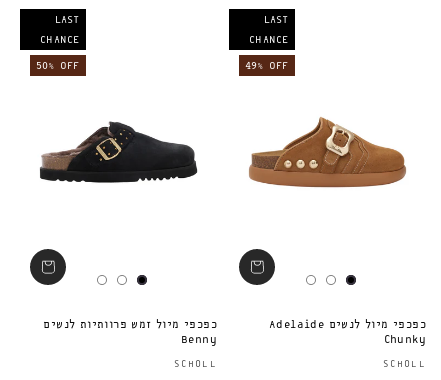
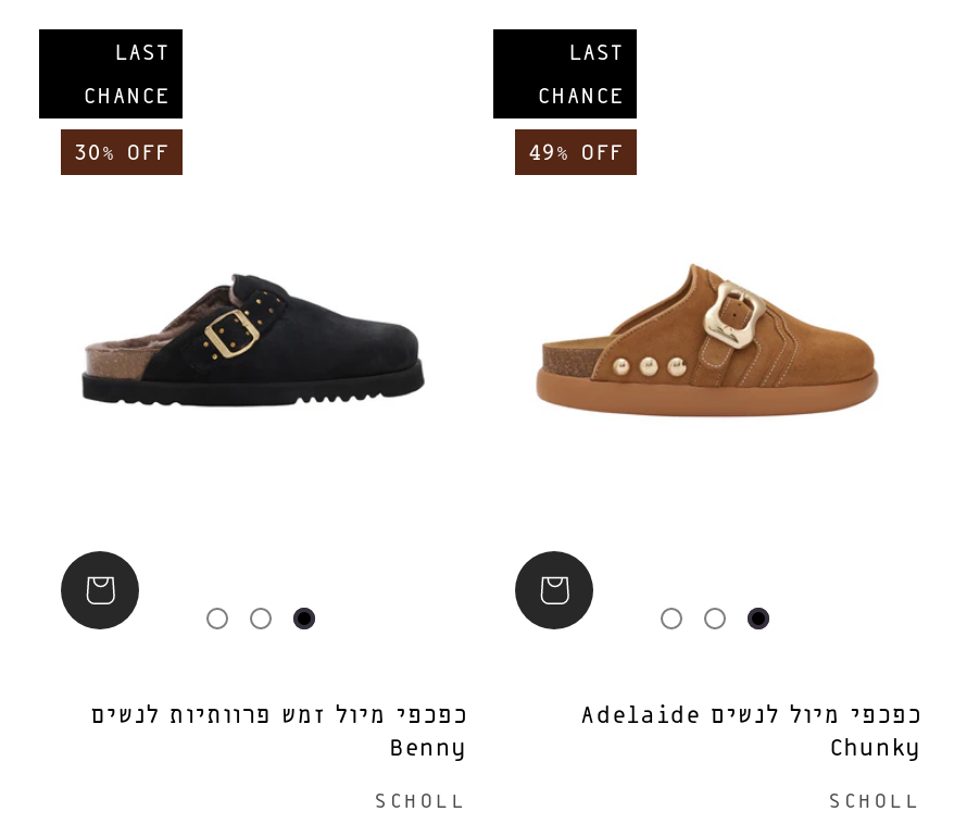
[36,61,80,71] 50% OFF -> [74,142,169,164] 30% OFF

